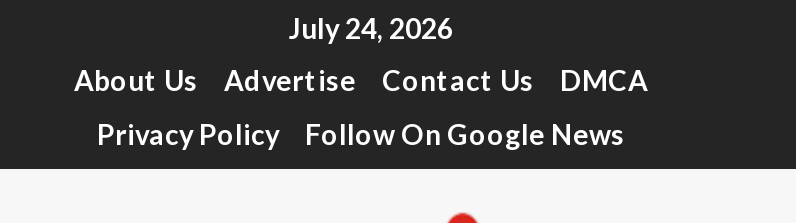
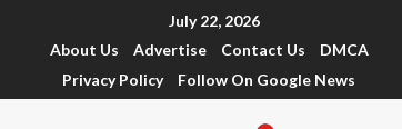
[289,12,453,46] July 24, 2026 -> [169,12,260,30] July 22, 2026

